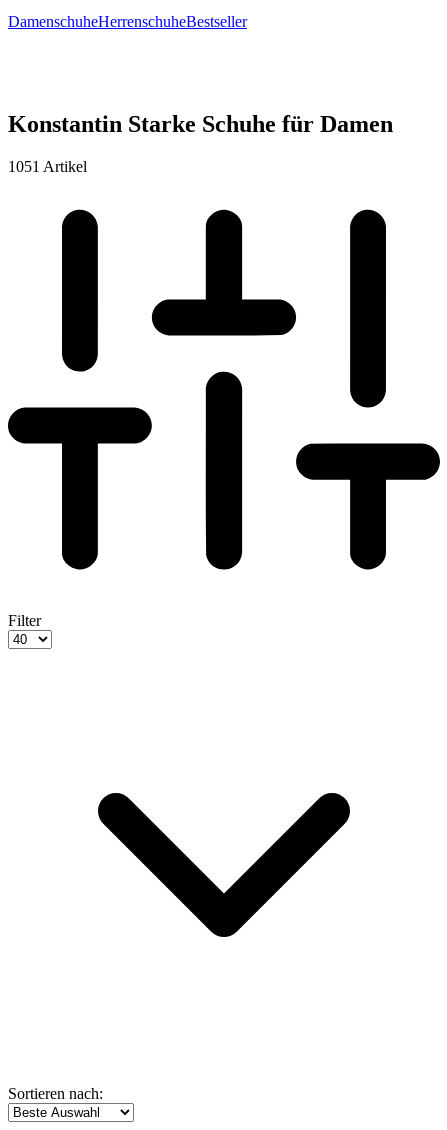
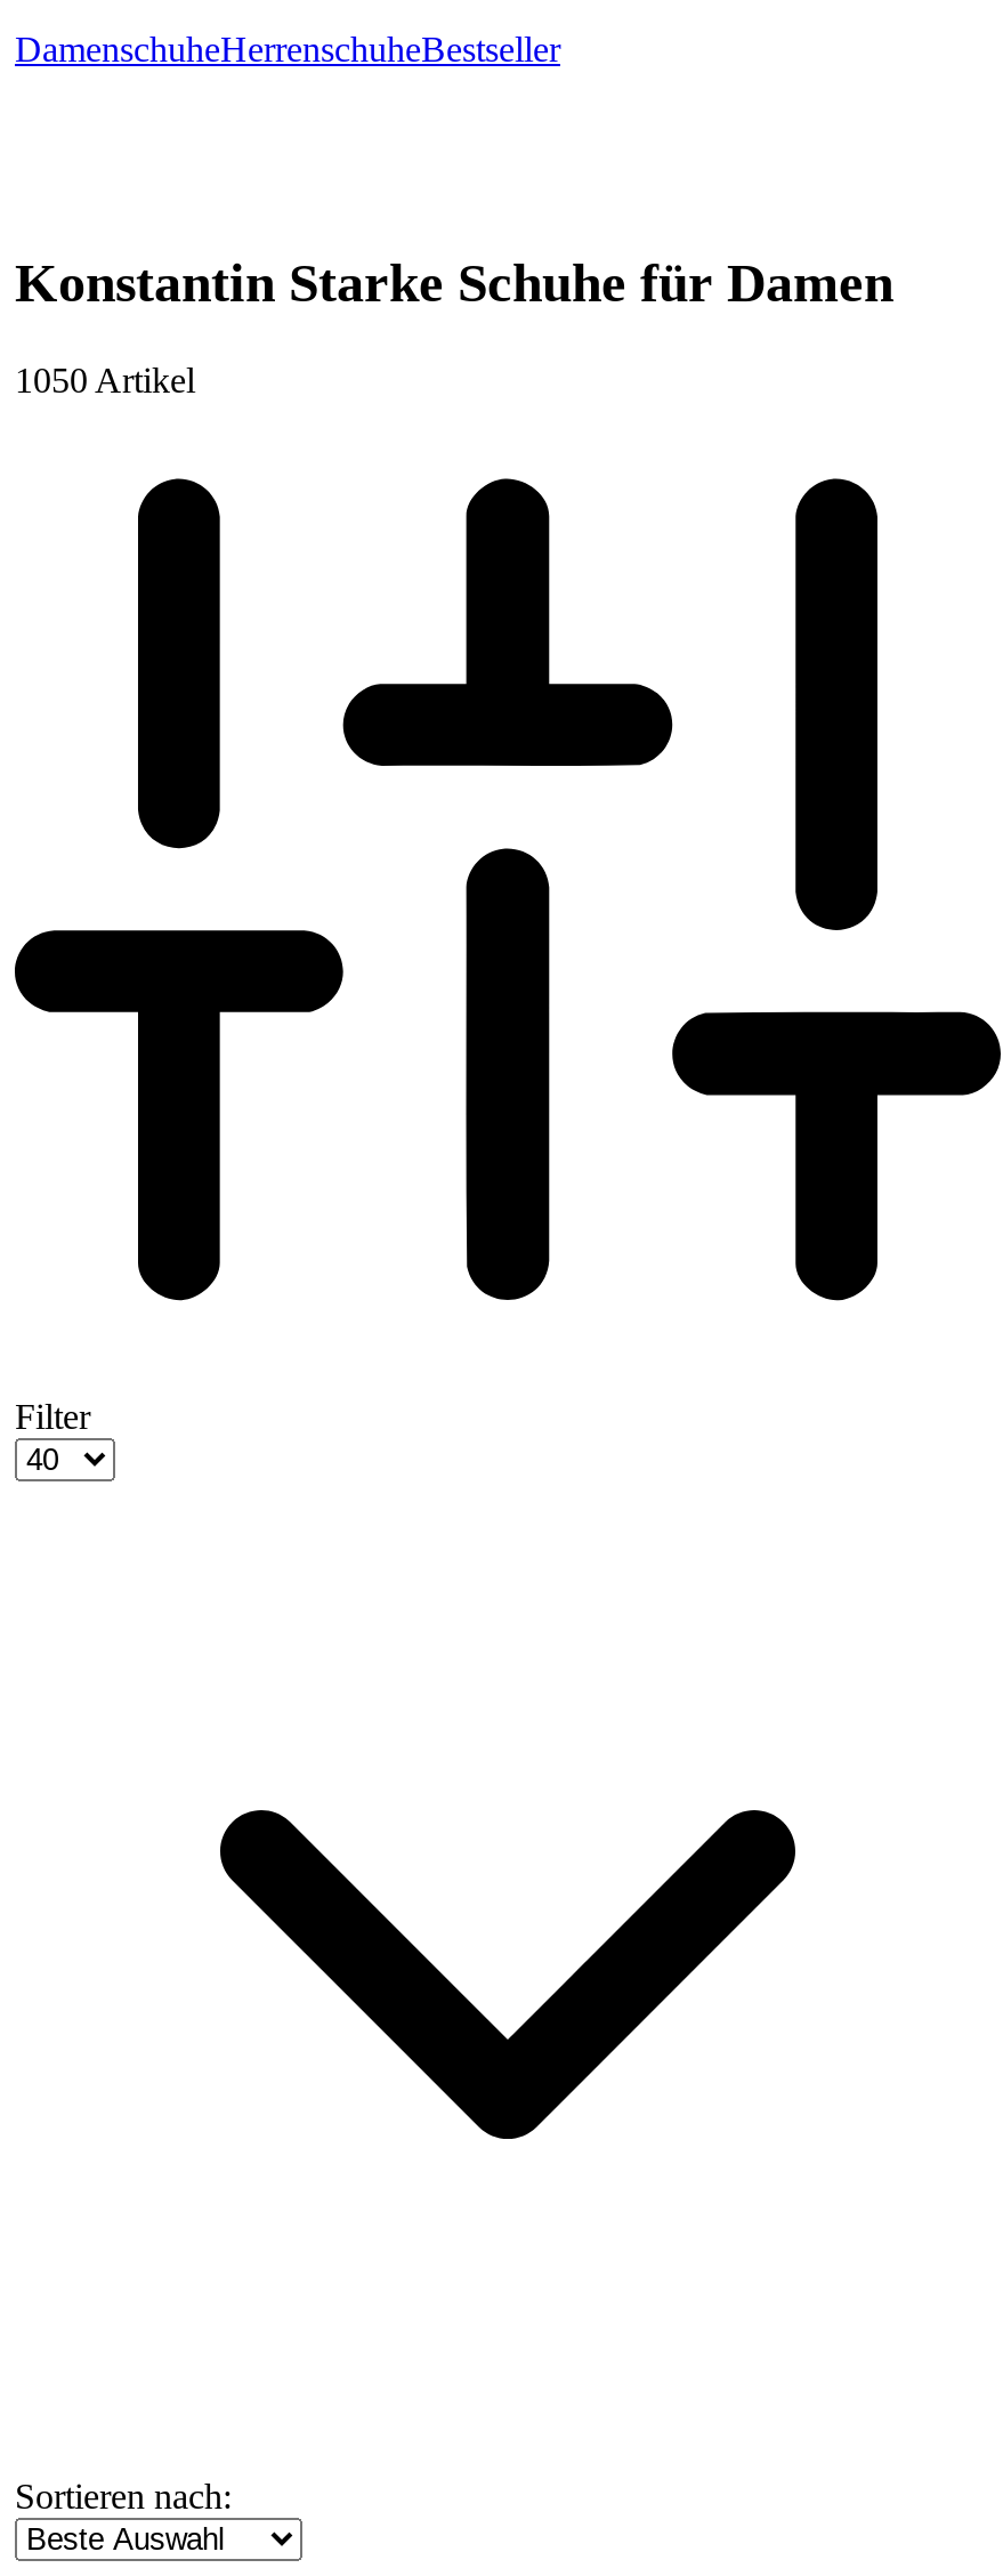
[8,157,87,174] 1051 Artikel -> [15,360,195,398] 1050 Artikel

